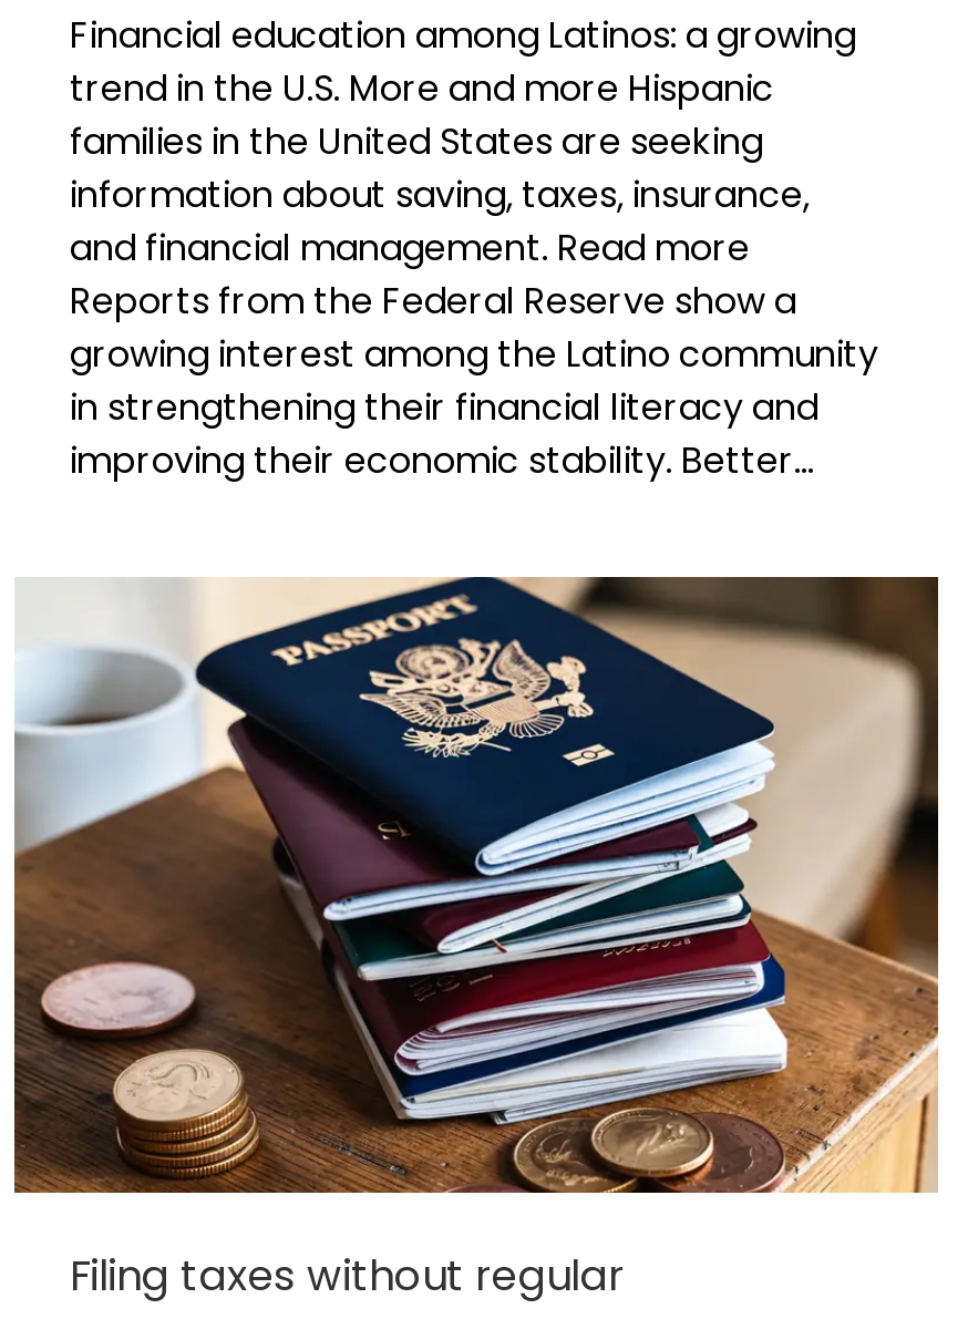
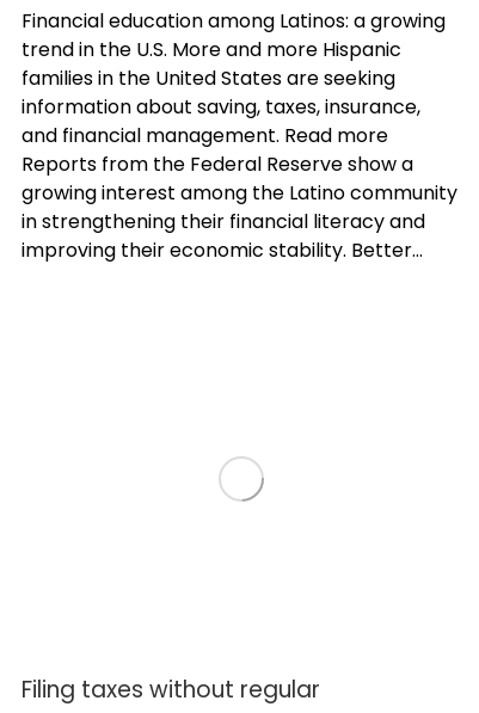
[12,575,940,1195] [image] -> none

